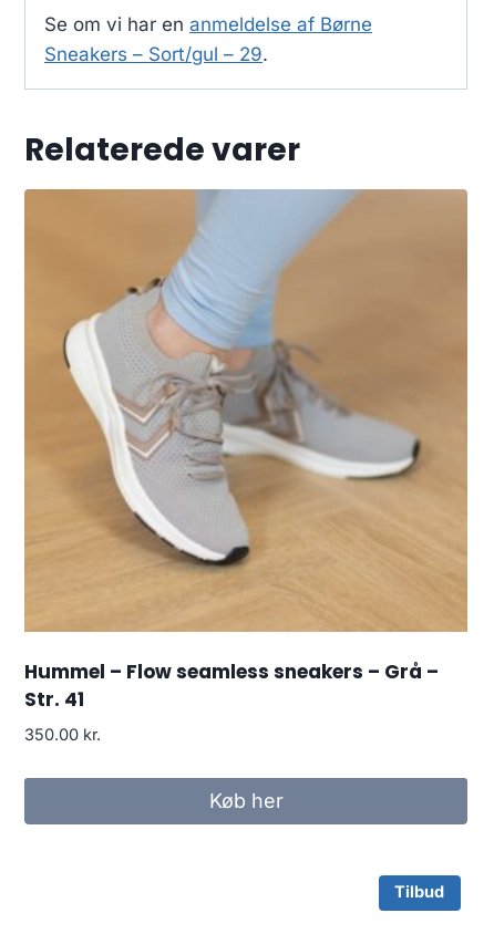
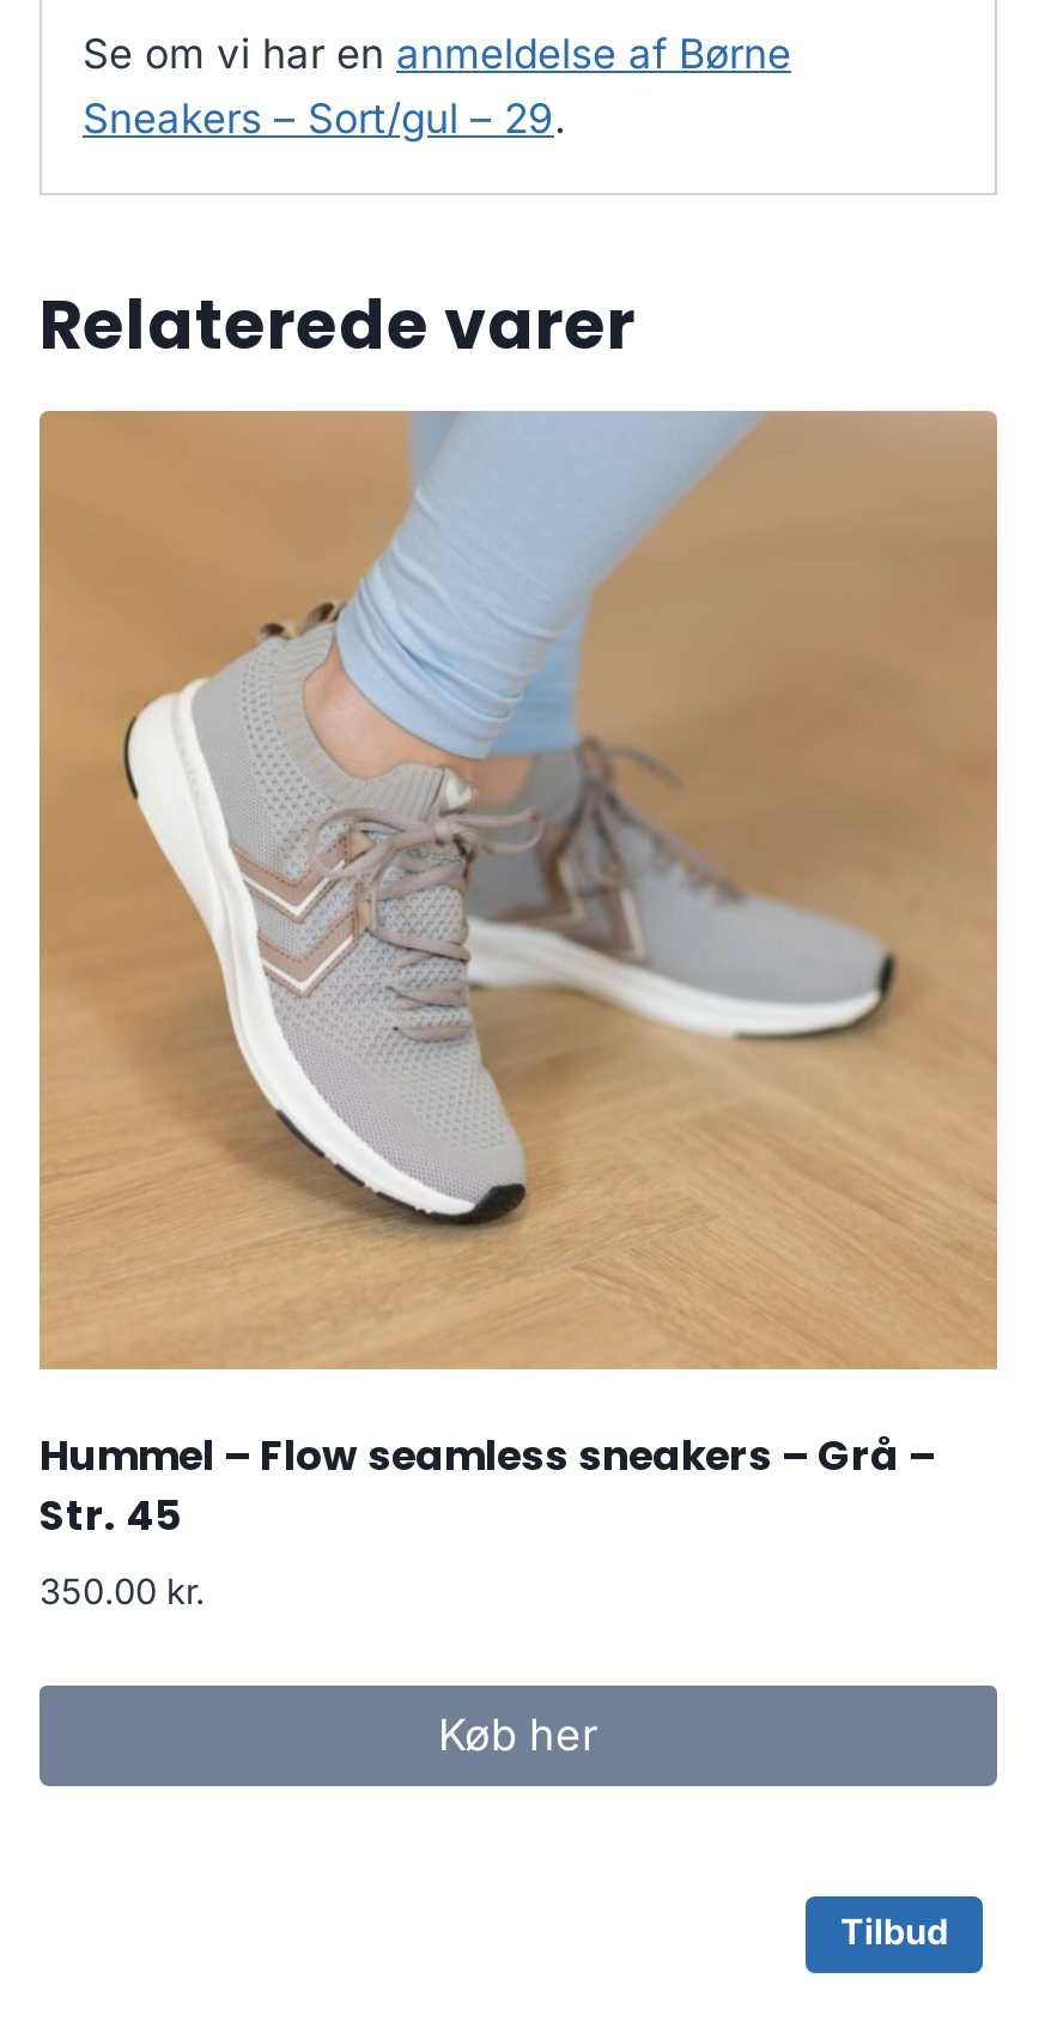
[24,686,84,713] Str. 41 -> [40,1487,181,1545] Str. 45

